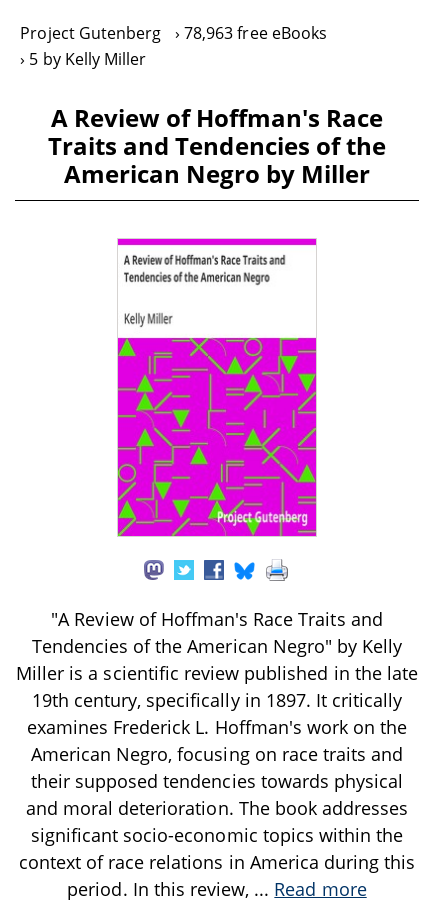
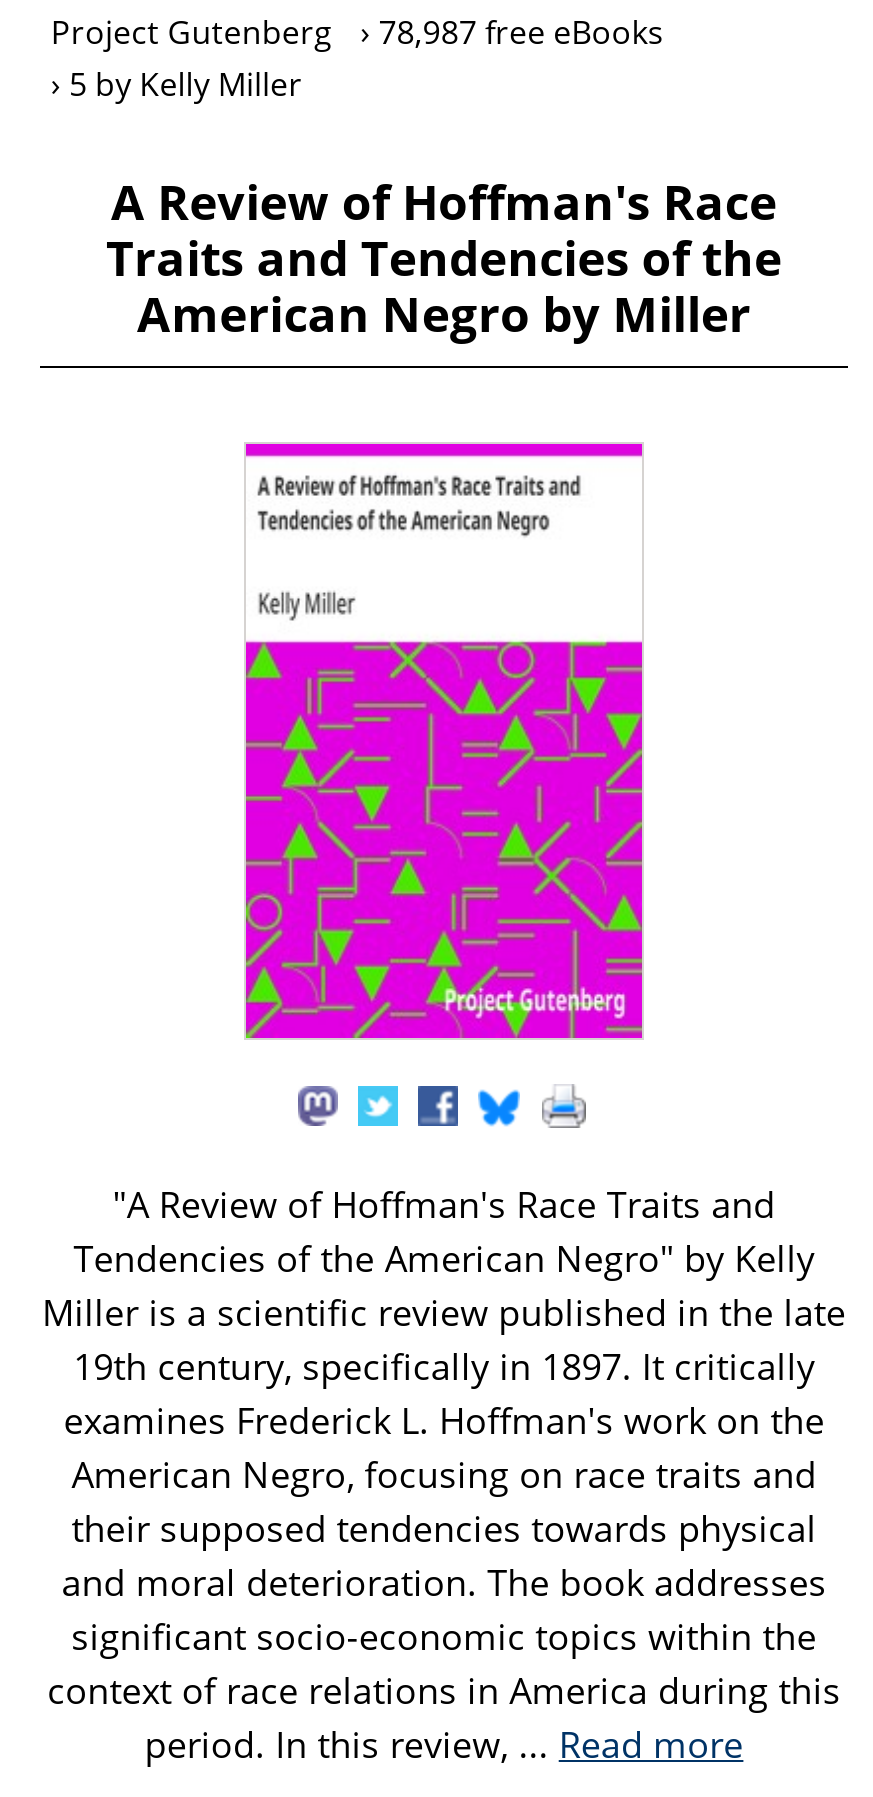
[20,22,327,44] Project Gutenberg 78,963 free eBooks -> [51,10,664,54] Project Gutenberg 78,987 free eBooks

